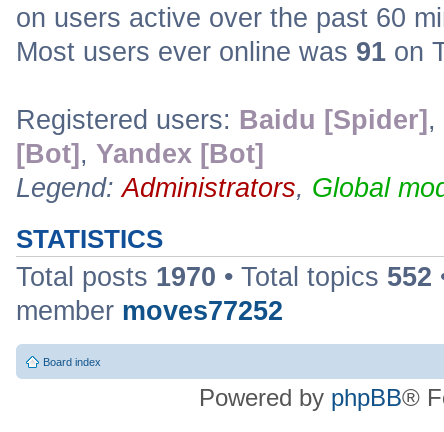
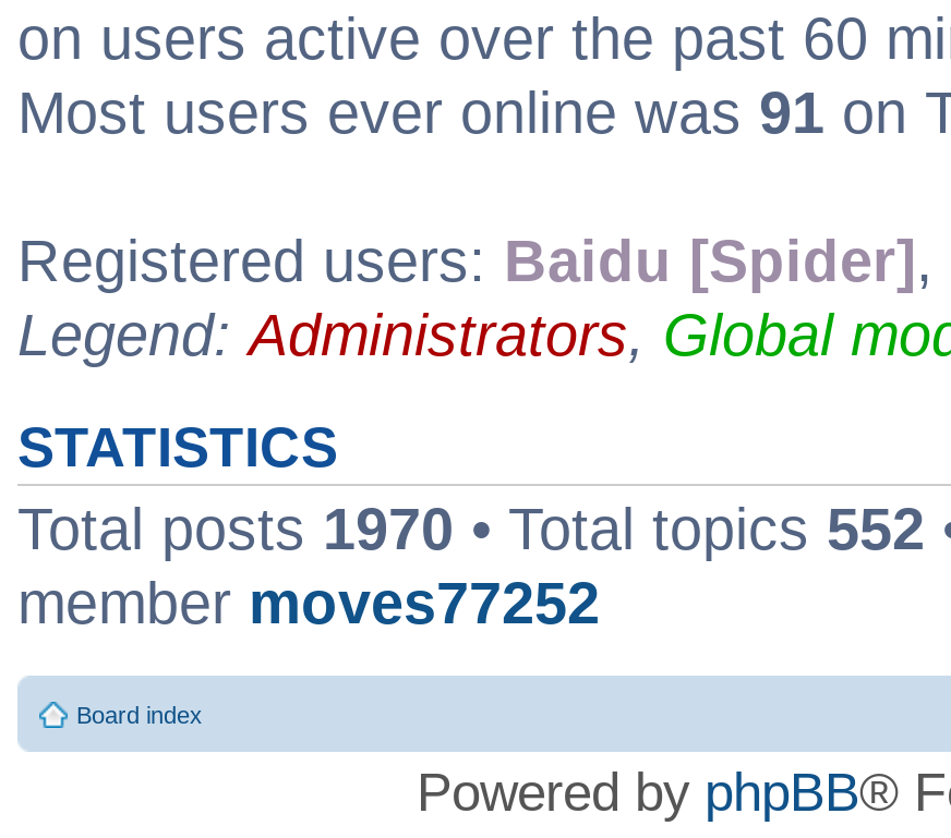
[16,138,264,168] [Bot], Yandex [Bot] -> none

